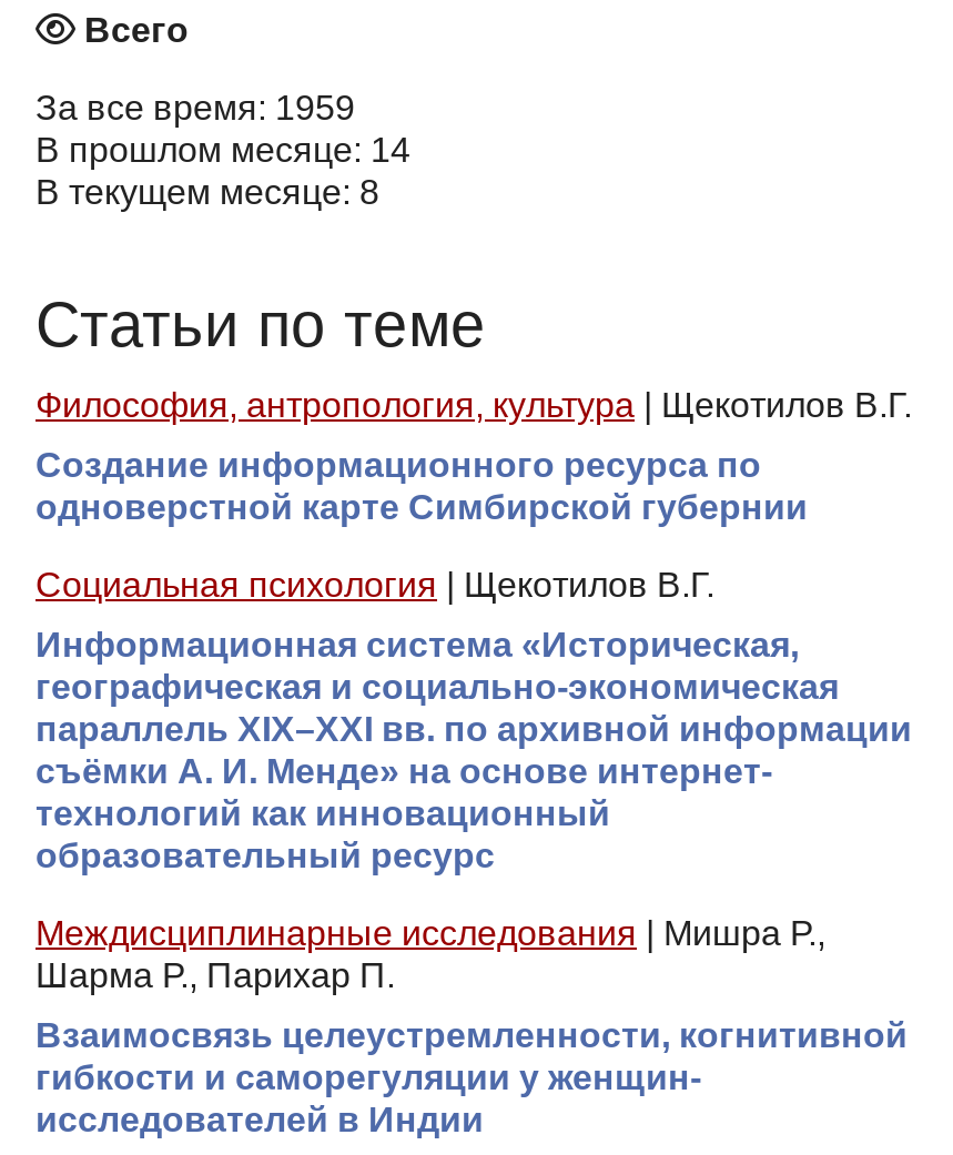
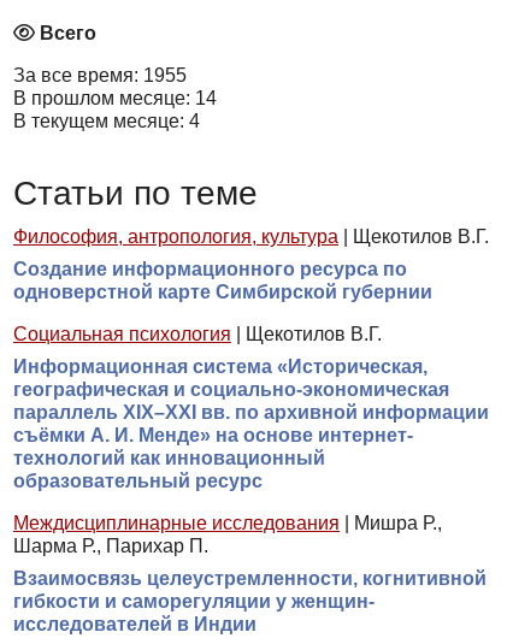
[36,88,355,126] За все время: 1959 -> [13,65,187,85] За все время: 1955
[36,172,379,210] В текущем месяце: 8 -> [13,110,200,131] В текущем месяце: 4

